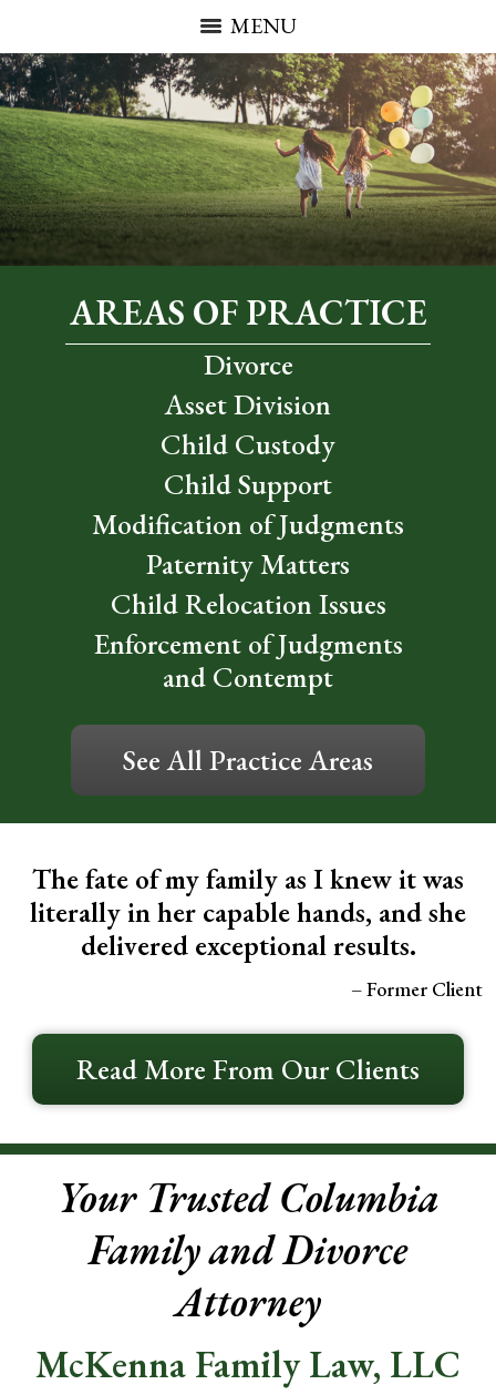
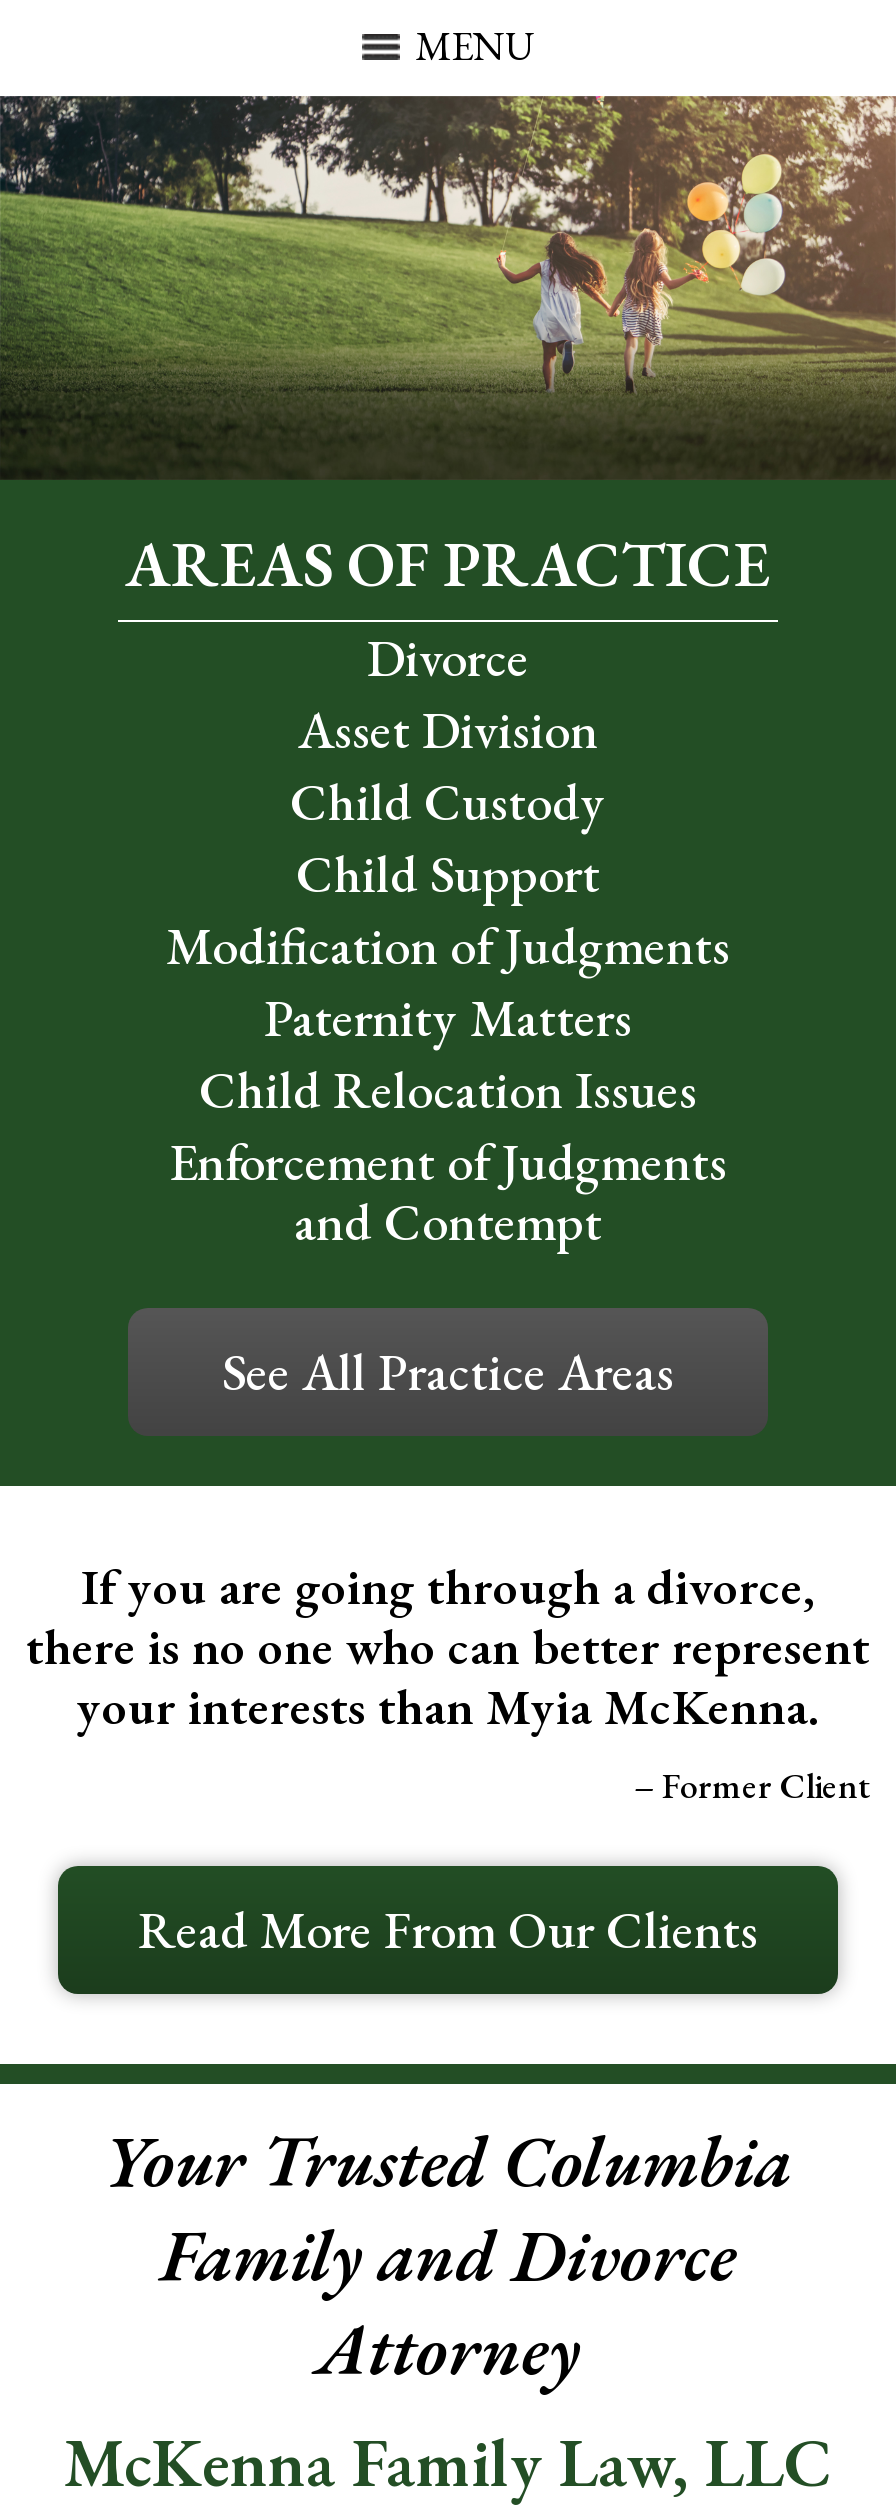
[30,861,466,963] The fate of my family as I knew it was | literally in her capable hands, and she | delivered exceptional results. -> [26,1554,870,1738] If you are going through a divorce, | there is no one who can better represent | your interests than Myia McKenna.

